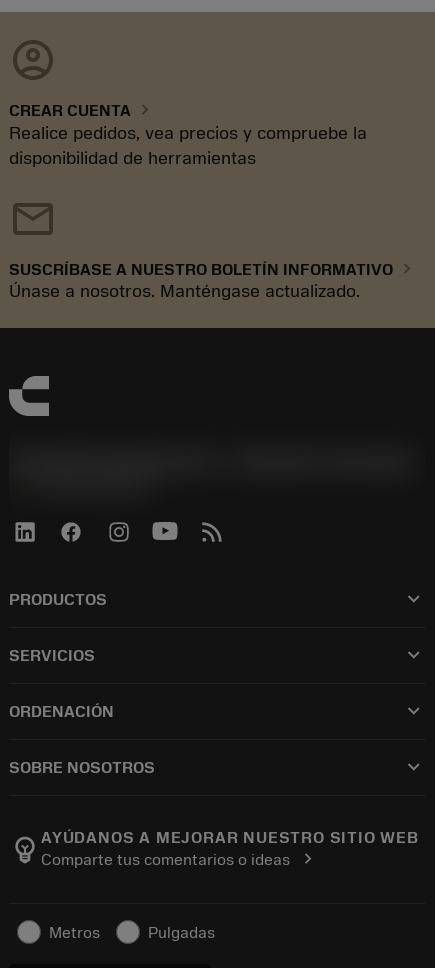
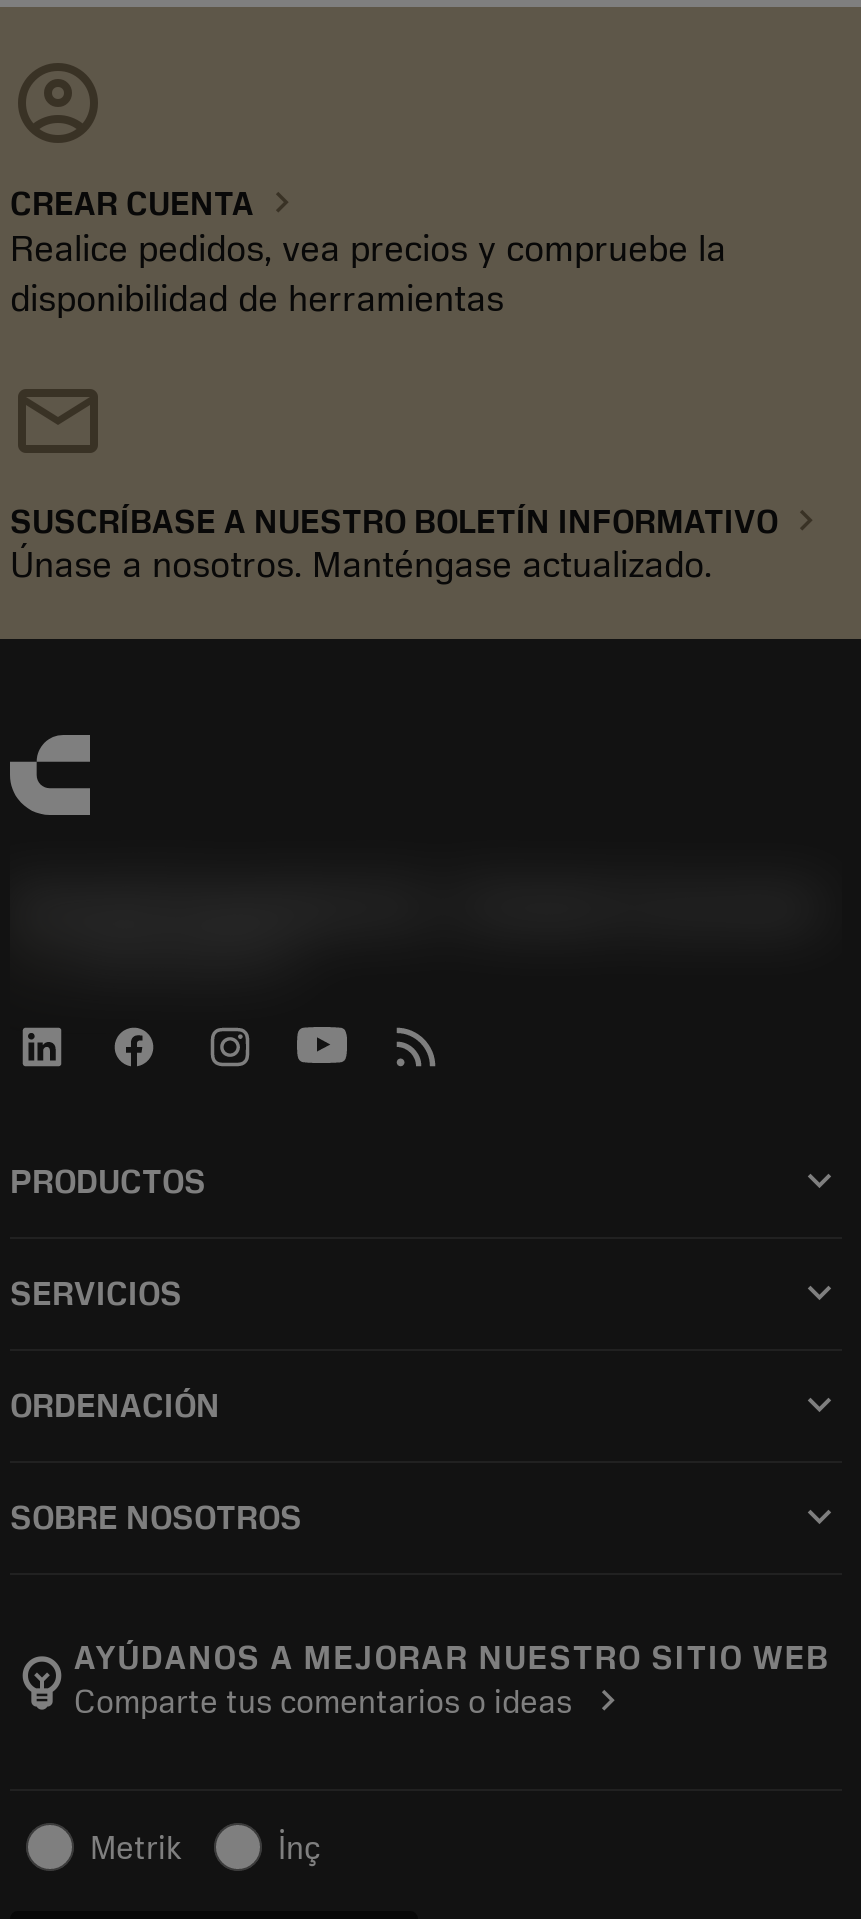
[49,923,215,943] Metros | Pulgadas -> [90,1829,320,1869] Metrik | İnç

